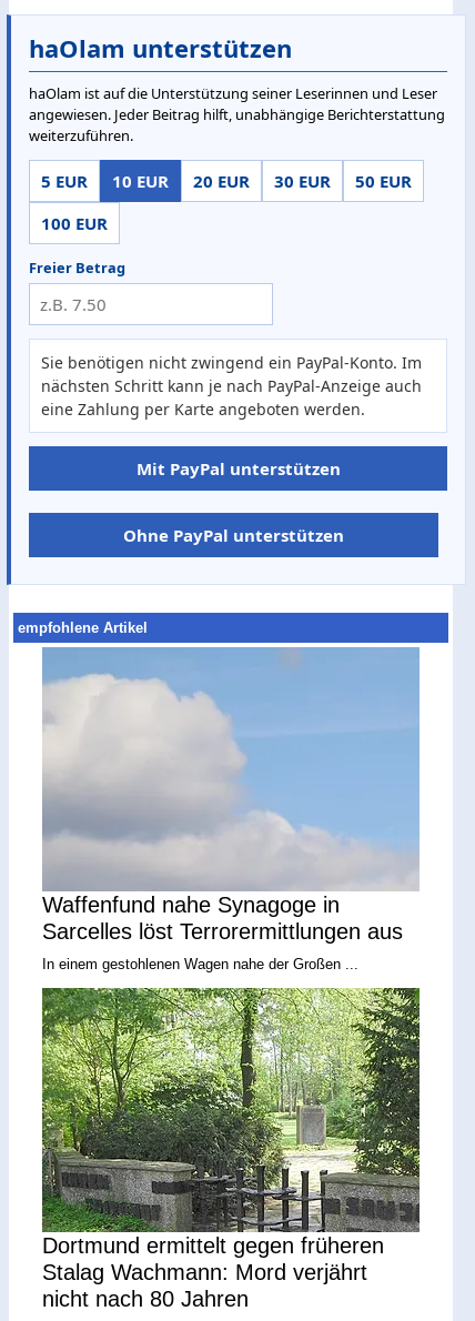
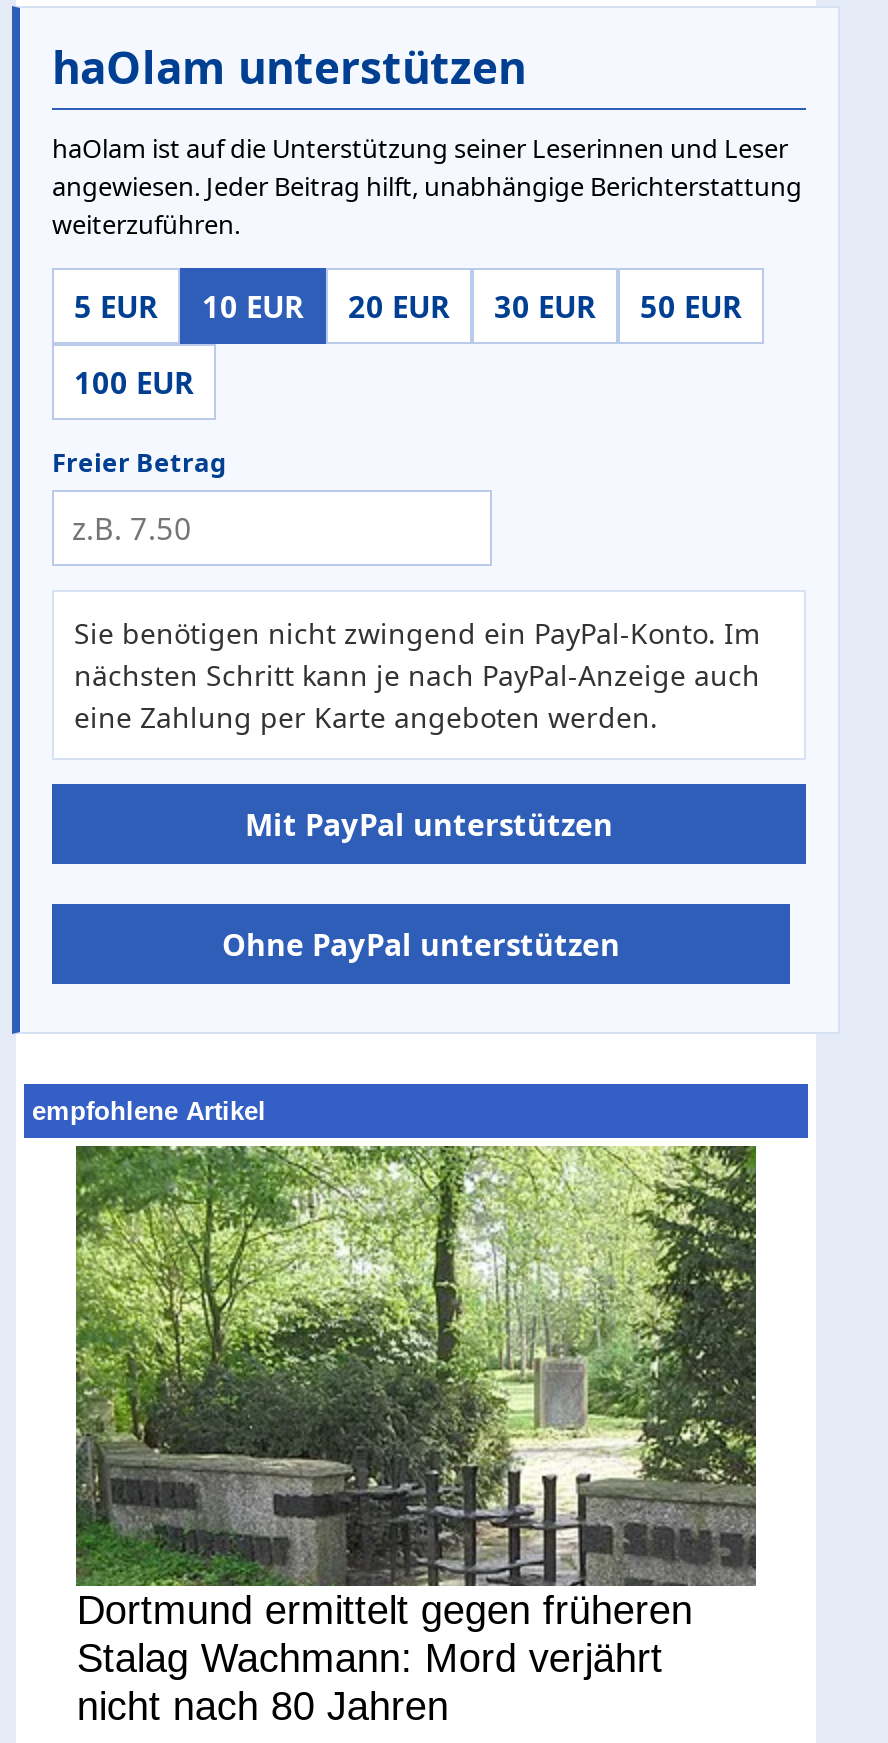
[41,646,421,973] [image] | Waffenfund nahe Synagoge in | Sarcelles löst Terrorermittlungen aus | In einem gestohlenen Wagen nahe der Großen ... -> none

